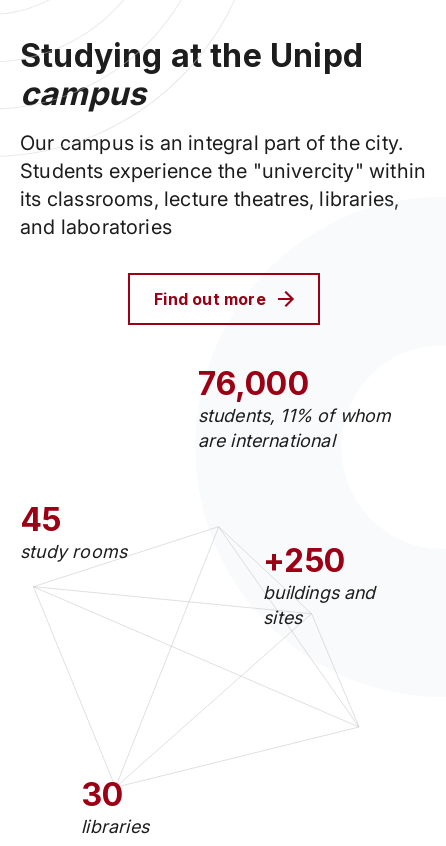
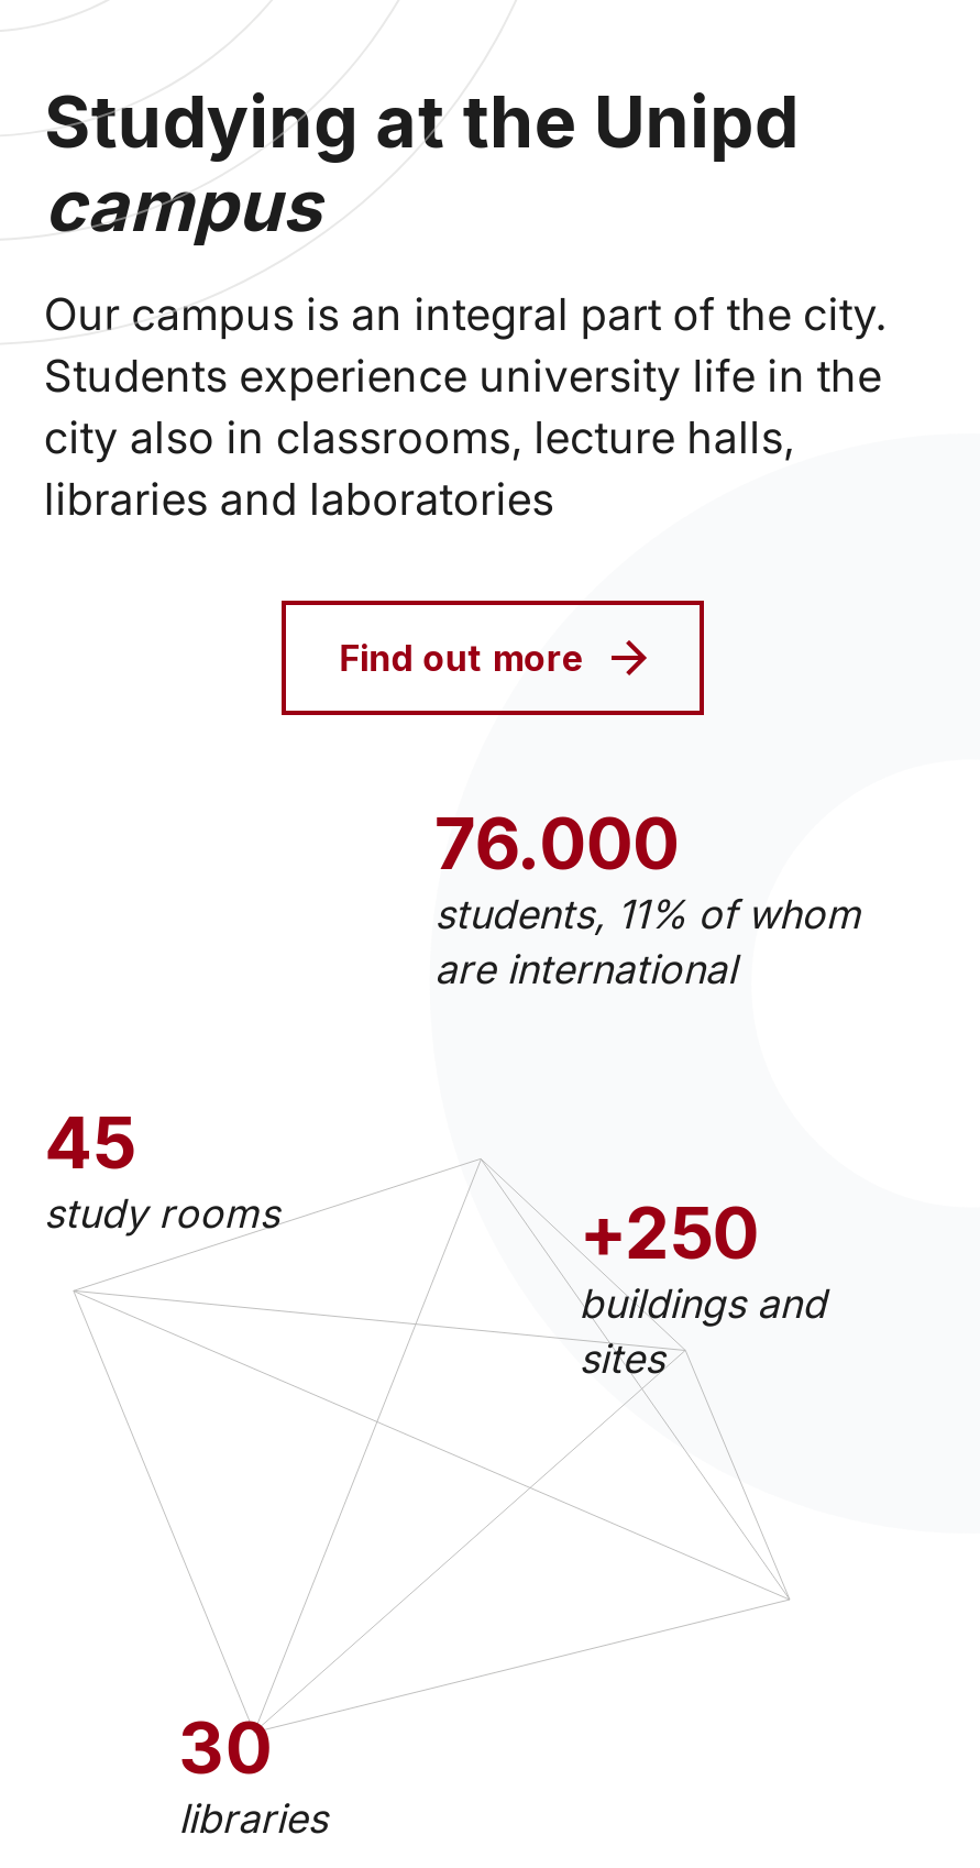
[20,159,426,239] Students experience the "univercity" within | its classrooms, lecture theatres, libraries, | and laboratories -> [44,350,882,526] Students experience university life in the | city also in classrooms, lecture halls, | libraries and laboratories
[198,364,309,403] 76,000 -> [435,801,679,887] 76.000

